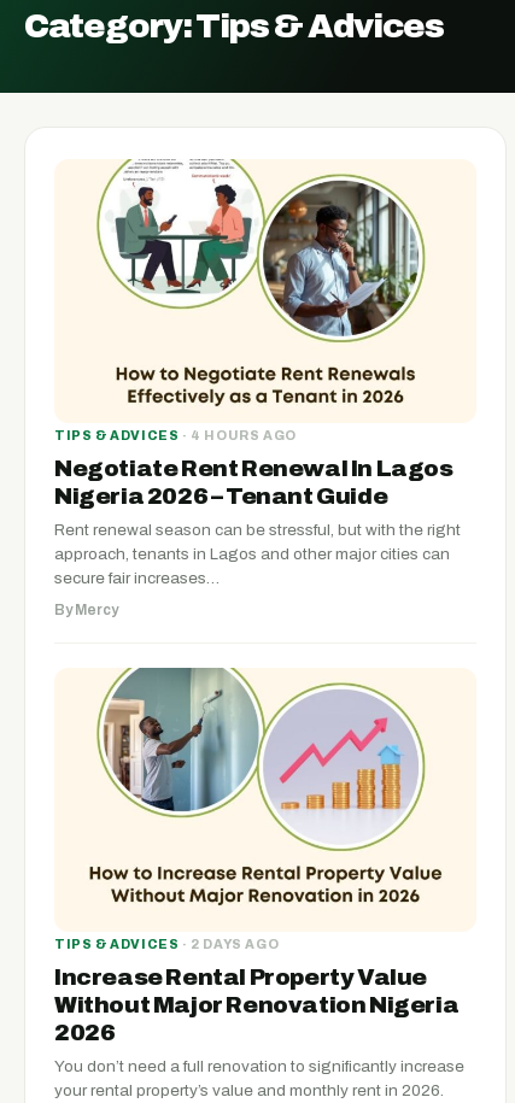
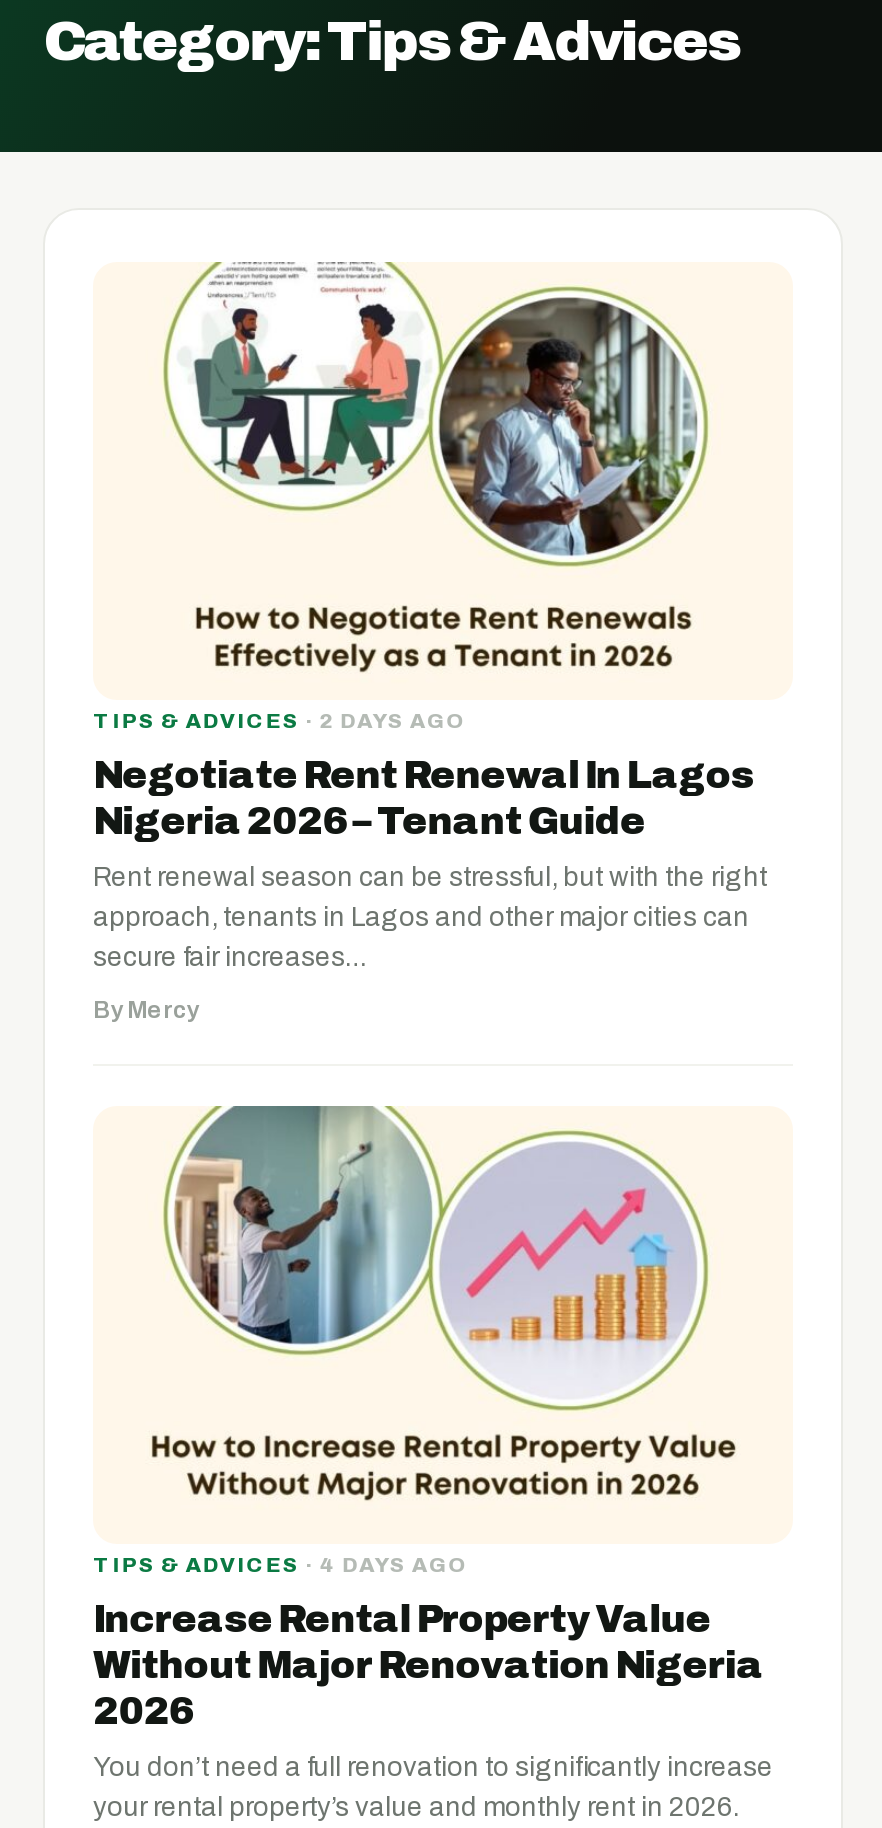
[54,429,296,442] TIPS & ADVICES · 4 HOURS AGO -> none
none -> [93,1553,467,1575] TIPS & ADVICES · 4 DAYS AGO
moved [54,937,279,951] -> [93,710,465,732]: TIPS & ADVICES · 2 DAYS AGO

